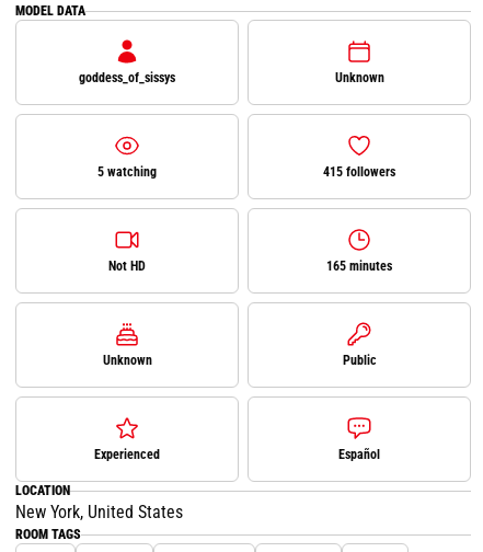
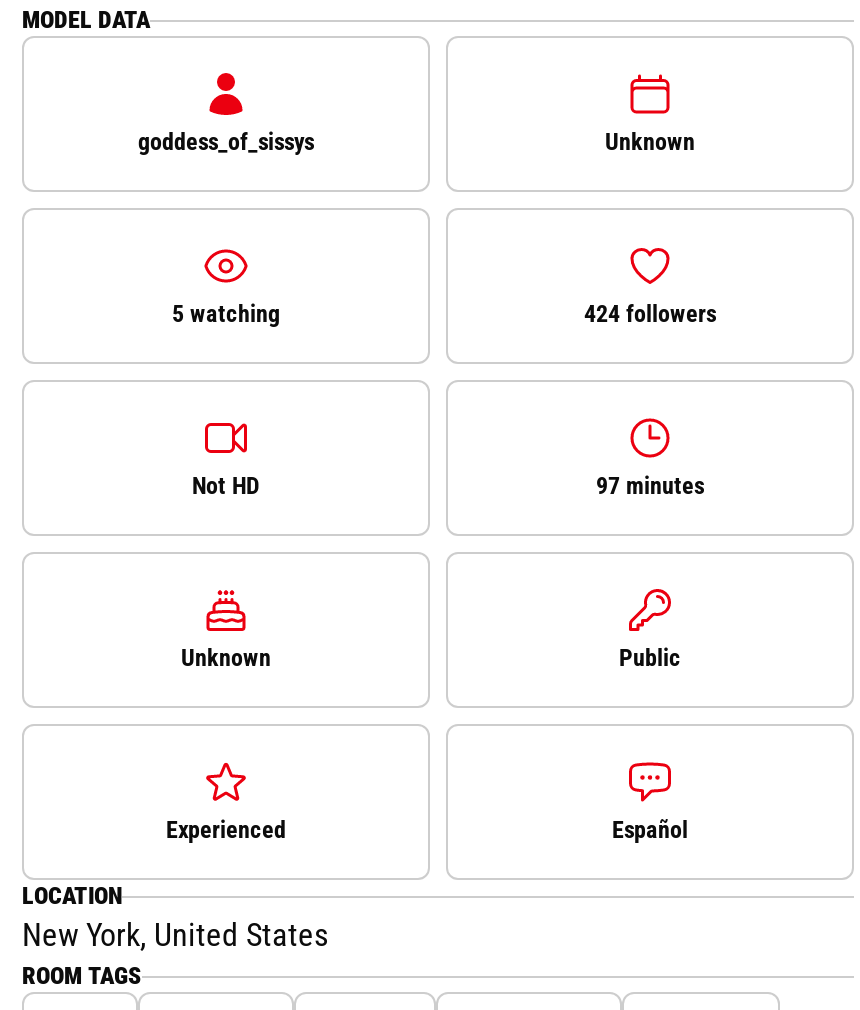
[323,164,395,180] 415 followers -> [584,300,716,328] 424 followers
[326,258,392,274] 165 minutes -> [596,472,704,500] 97 minutes

